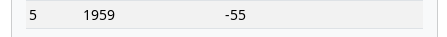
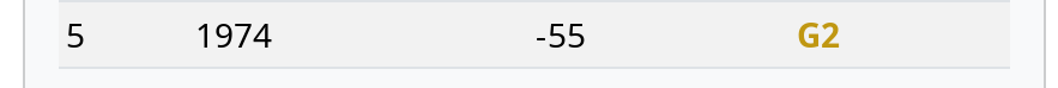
[83,5,115,24] 1959 -> [195,12,272,57] 1974
none -> [797,12,840,57] G2

